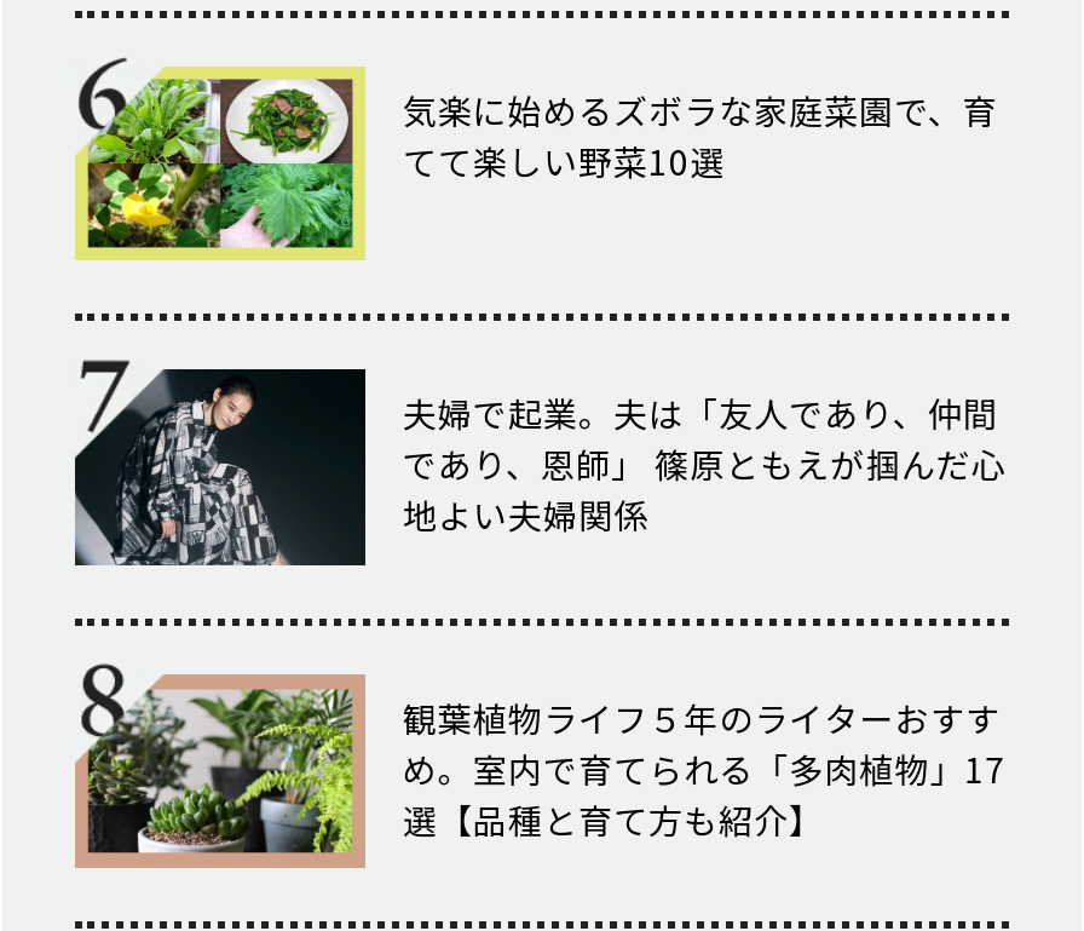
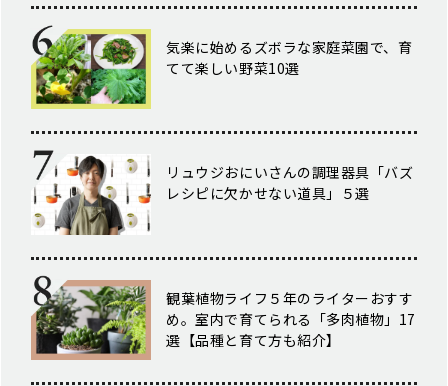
[73,367,1006,568] [image] | 夫婦で起業。夫は「友人であり、仲間 | であり、恩師」 篠原ともえが掴んだ心 | 地よい夫婦関係 -> [31,154,413,236] [image] | リュウジおにいさんの調理器具「バズ | レシピに欠かせない道具」５選

